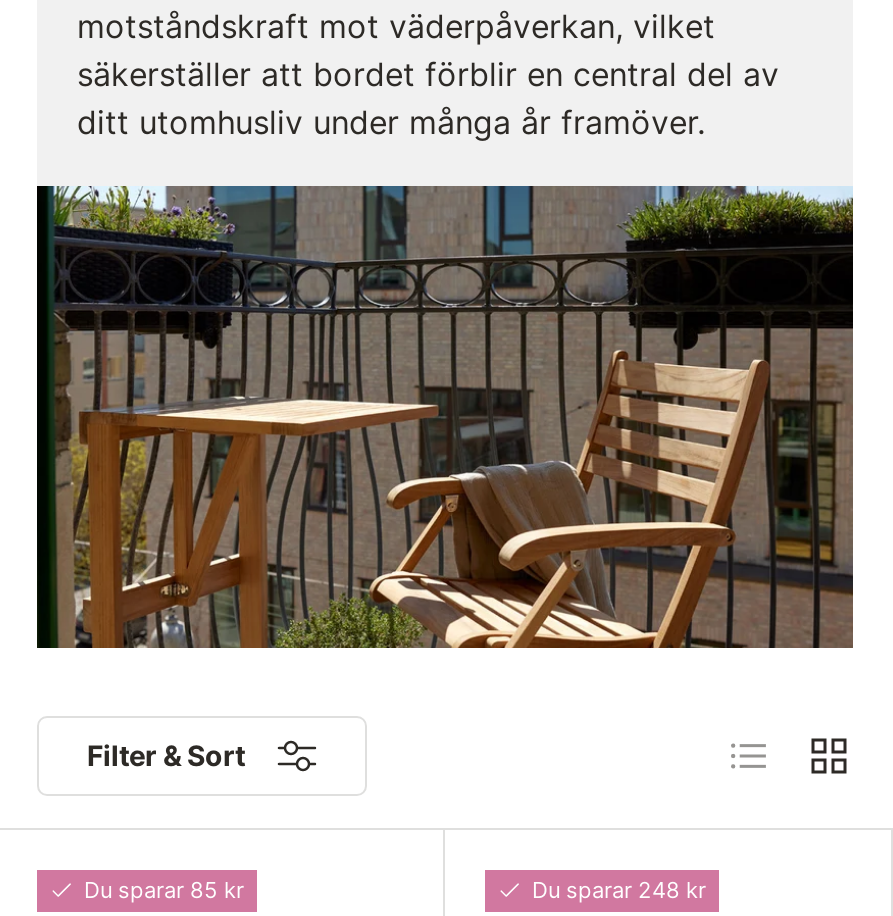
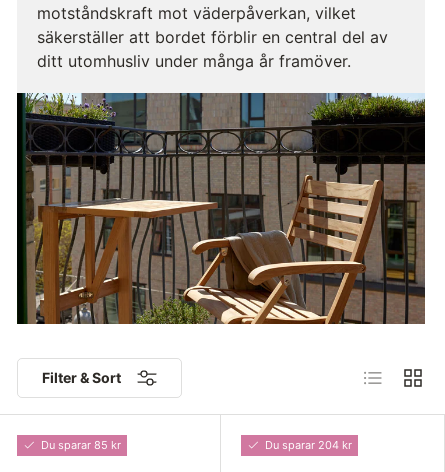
[532,875,706,903] Du sparar 248 kr -> [264,437,351,451] Du sparar 204 kr

